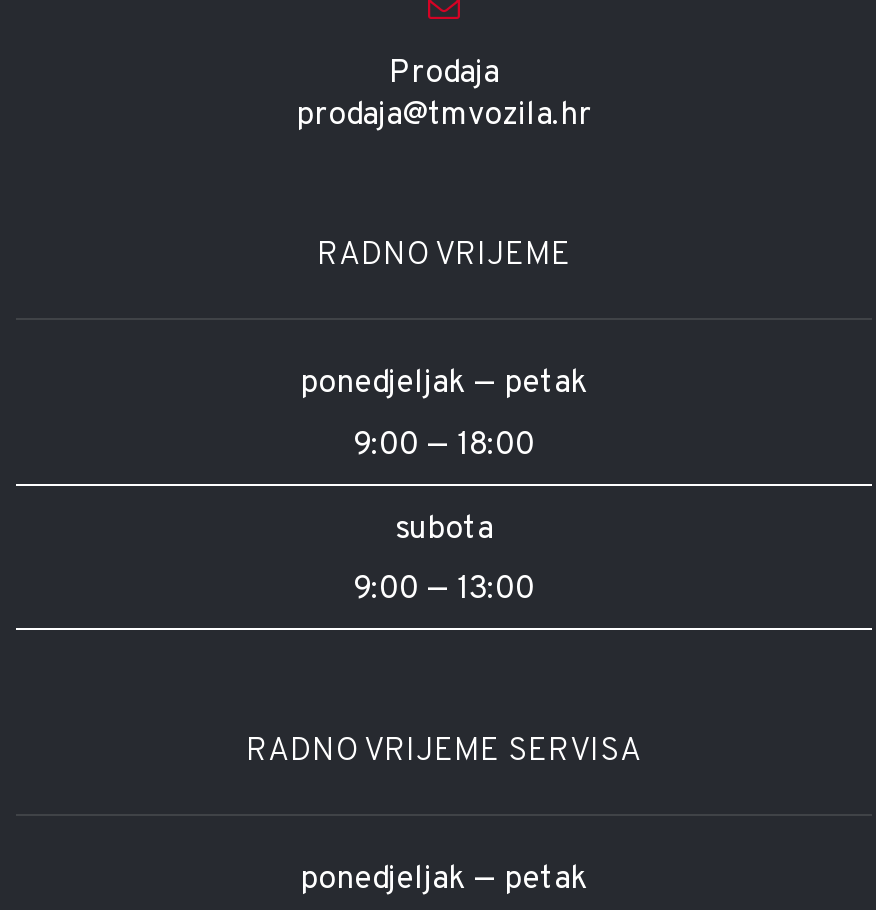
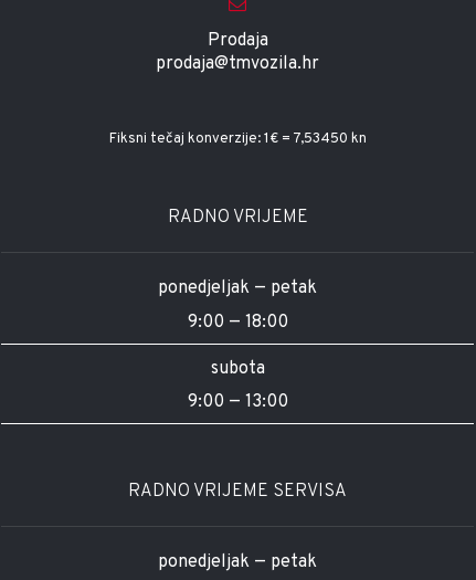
none -> [109,131,366,148] Fiksni tečaj konverzije: 1€ = 7,53450 kn

